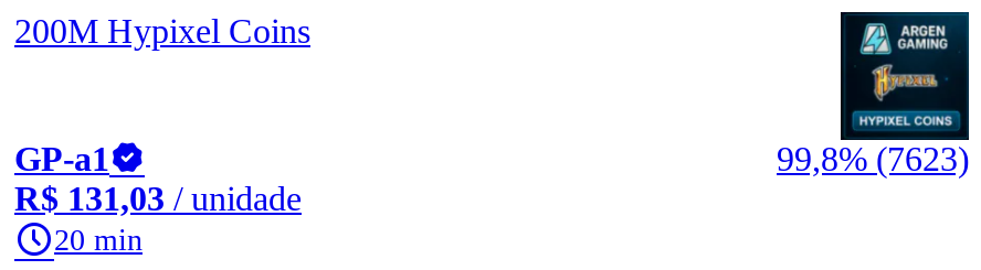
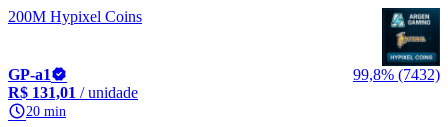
[777,140,969,177] 99,8% (7623) -> [353,66,440,83] 99,8% (7432)
[14,180,302,217] R$ 131,03 / unidade -> [8,84,138,101] R$ 131,01 / unidade

